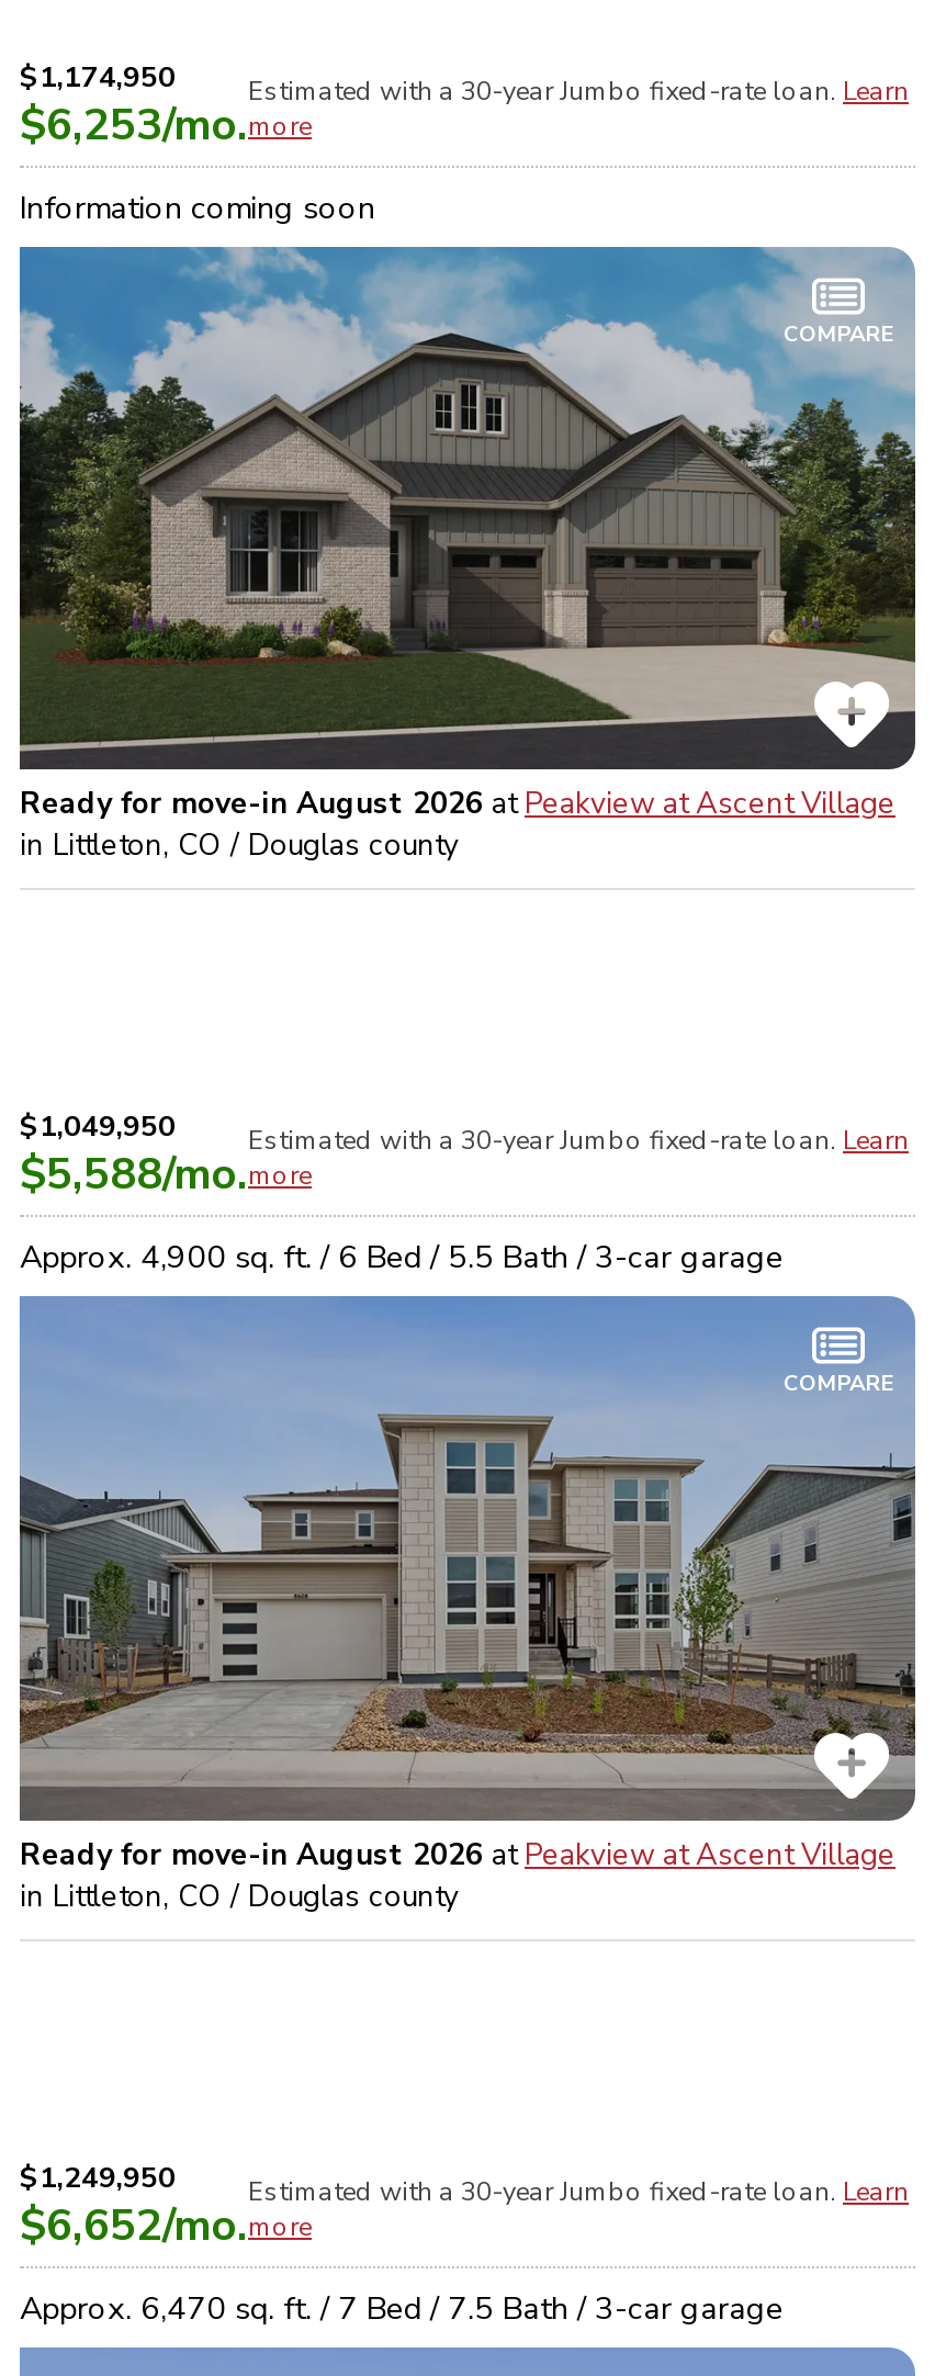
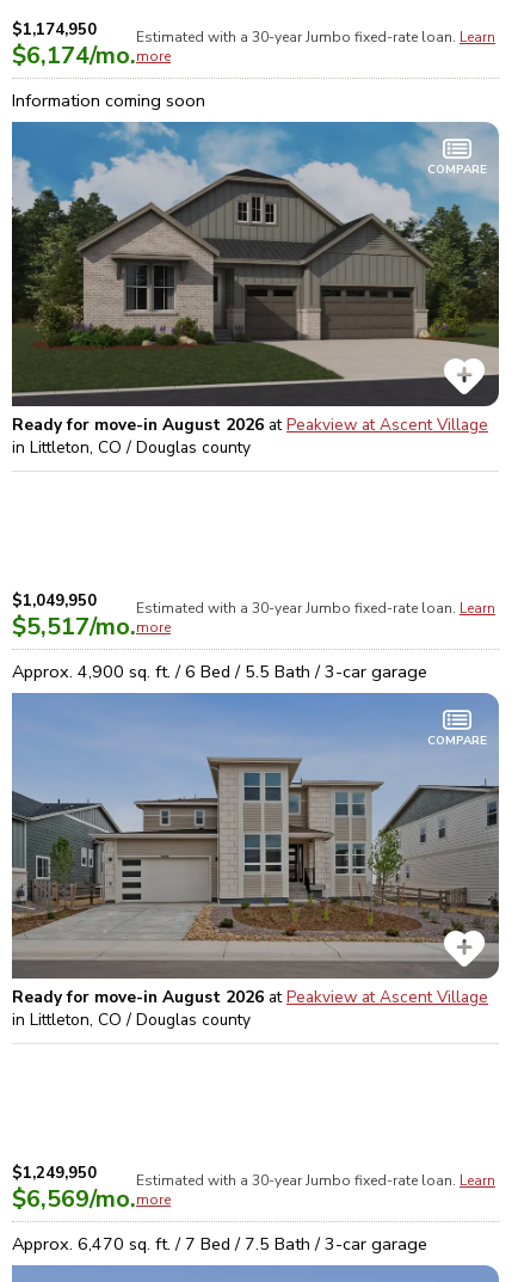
[20,94,312,154] $6,253/mo. more -> [12,39,171,71] $6,174/mo. more
[20,1146,312,1205] $5,588/mo. more -> [12,611,171,643] $5,517/mo. more
[20,2197,312,2256] $6,652/mo. more -> [12,1183,171,1215] $6,569/mo. more

